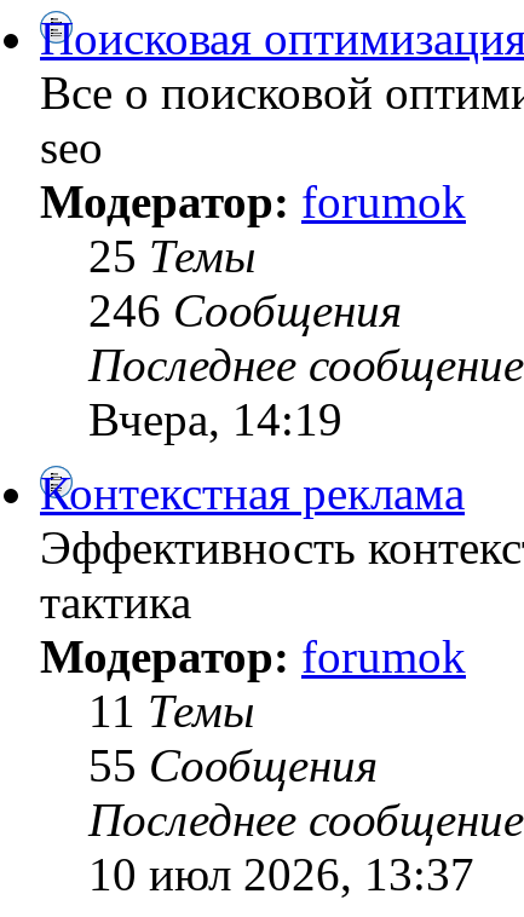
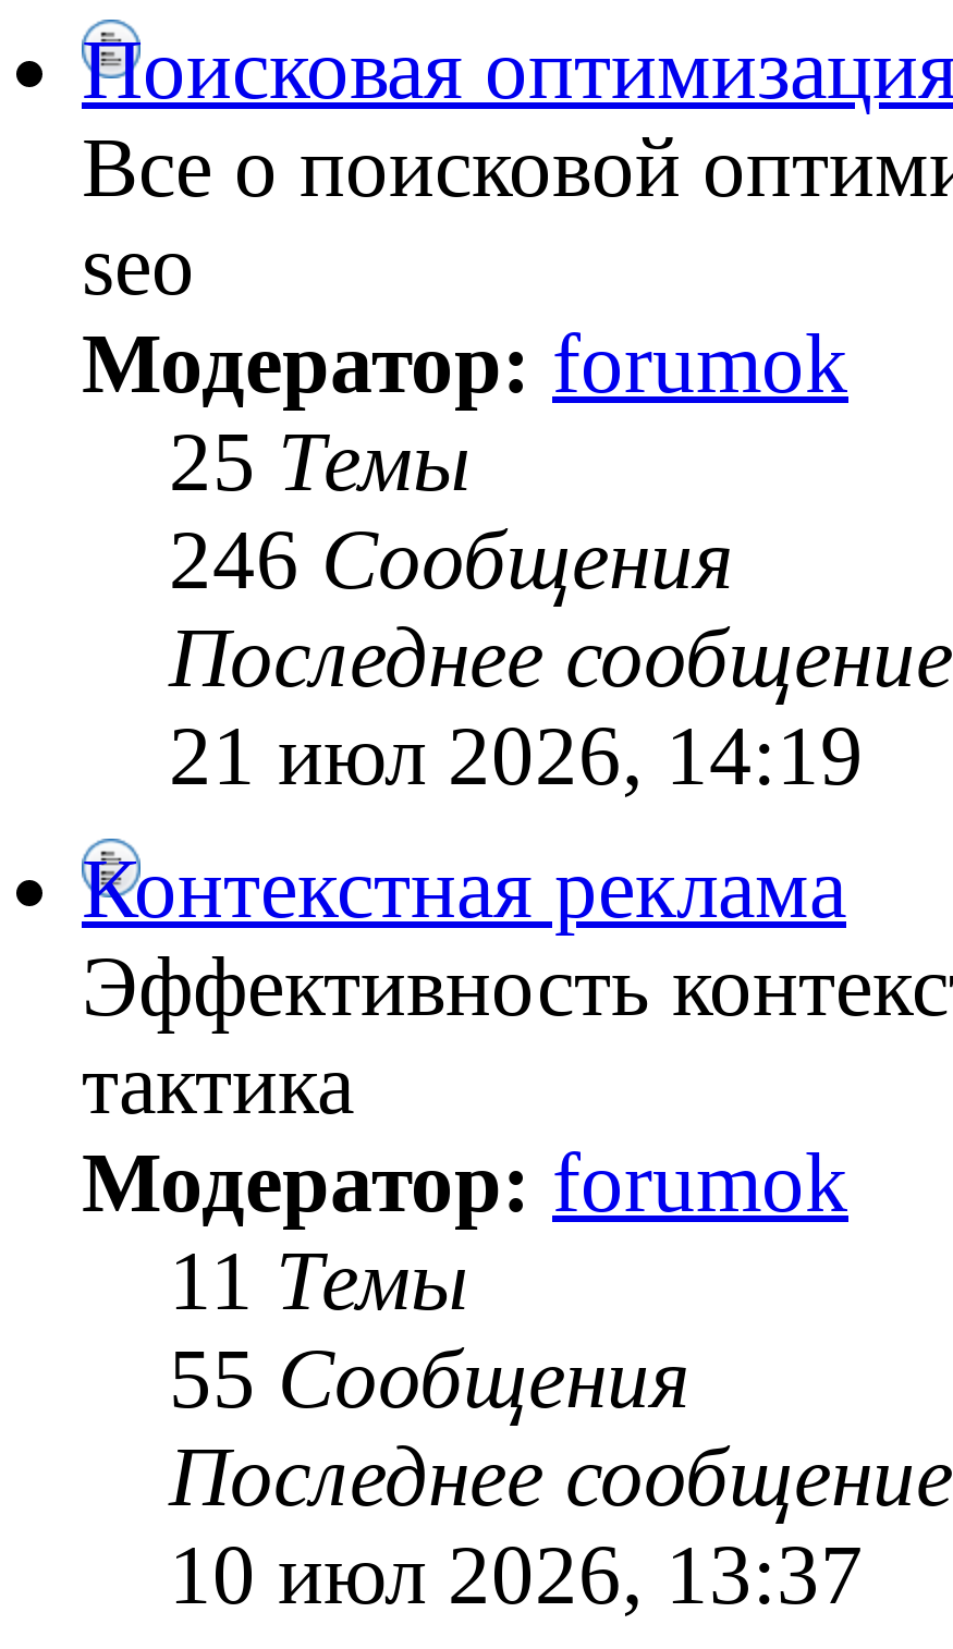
[88,394,342,446] Вчера, 14:19 -> [169,709,864,803] 21 июл 2026, 14:19

